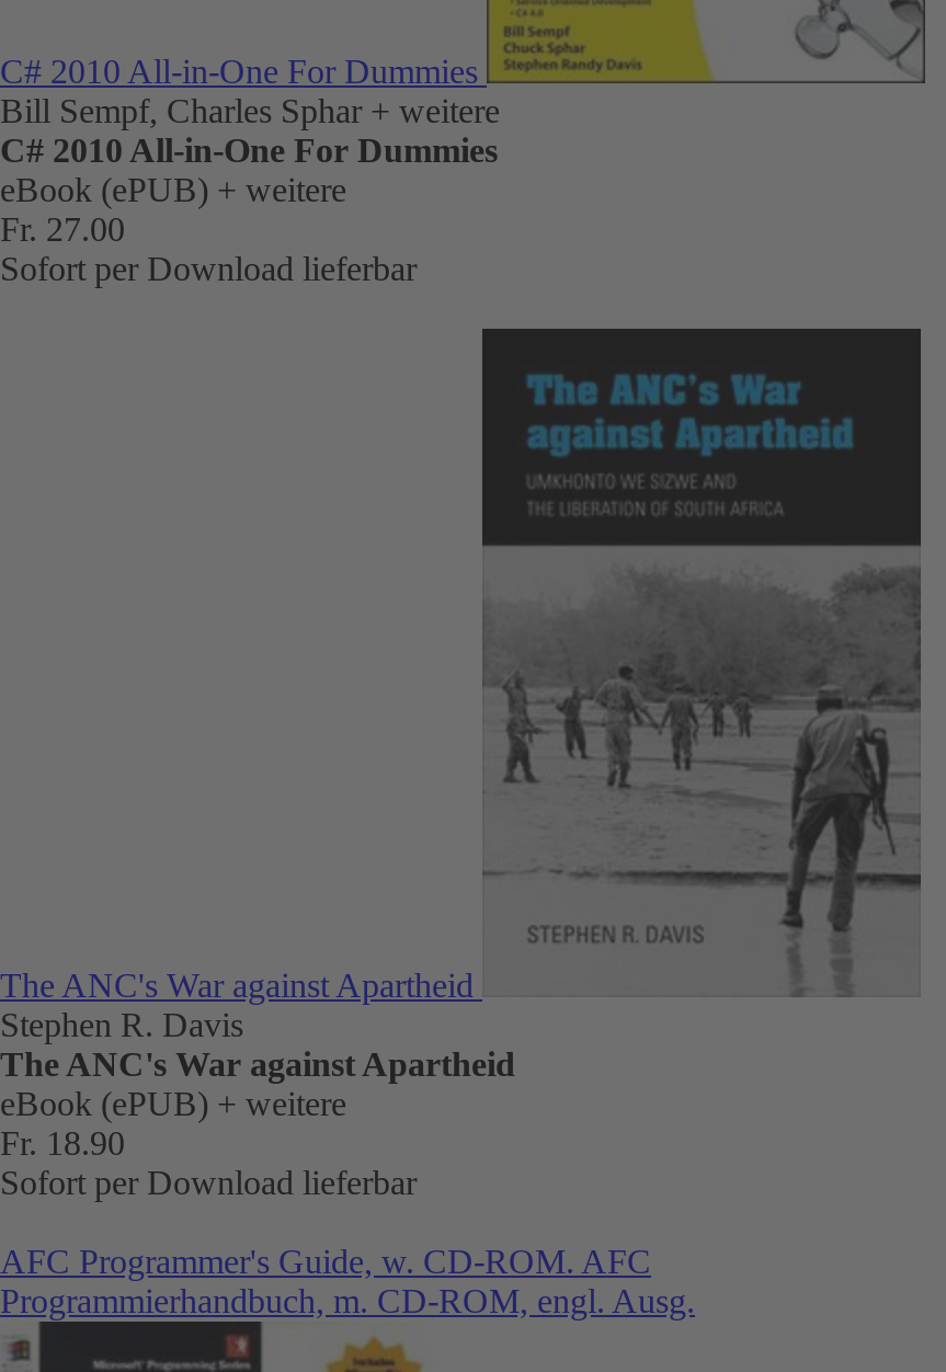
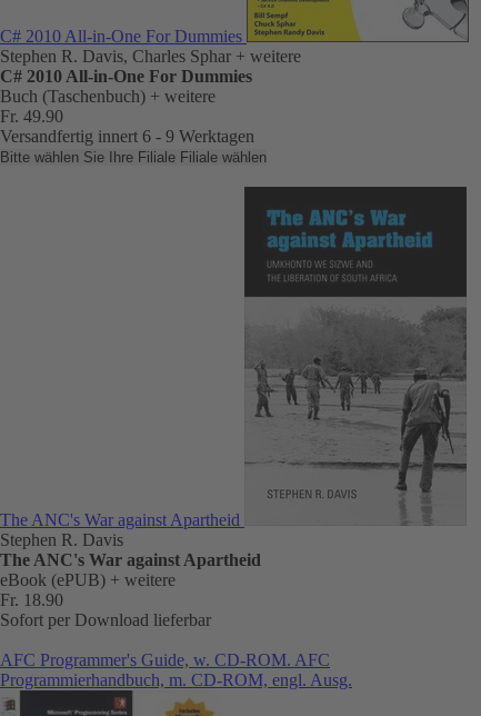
[0,92,500,129] Bill Sempf, Charles Sphar + weitere -> [0,47,301,66] Stephen R. Davis, Charles Sphar + weitere
[0,171,417,287] eBook (ePUB) + weitere | Fr. 27.00 | Sofort per Download lieferbar -> [0,87,267,166] Buch (Taschenbuch) + weitere | Fr. 49.90 | Versandfertig innert 6 - 9 Werktagen | Bitte wählen Sie Ihre Filiale Filiale wählen

